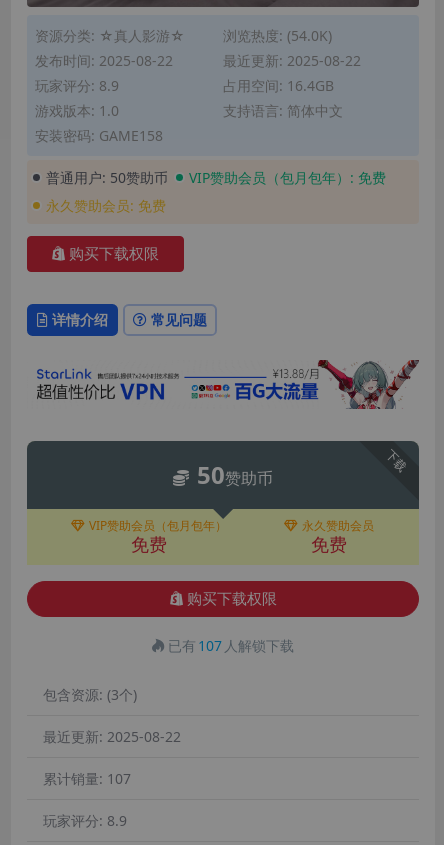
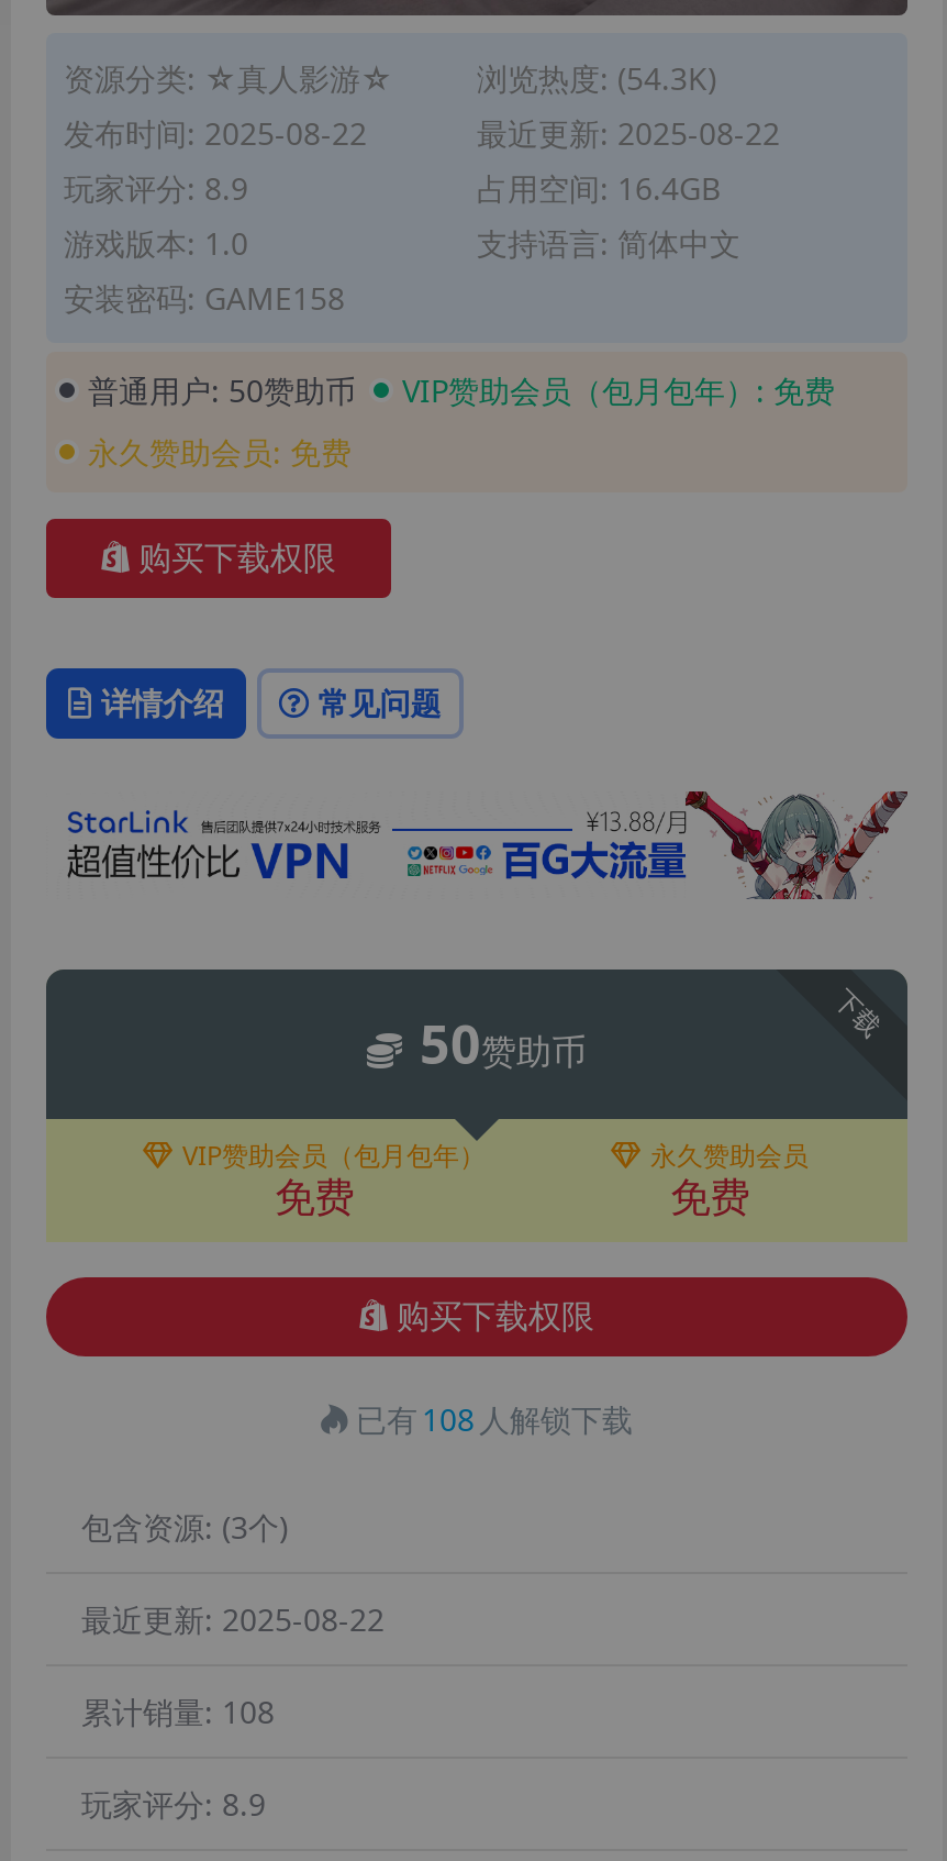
[223,25,332,44] 浏览热度: (54.0K) -> [477,56,716,98] 浏览热度: (54.3K)
[168,636,294,655] 已有 107 人解锁下载 -> [356,1399,633,1440] 已有 108 人解锁下载
[43,769,131,788] 累计销量: 107 -> [81,1691,275,1733] 累计销量: 108

